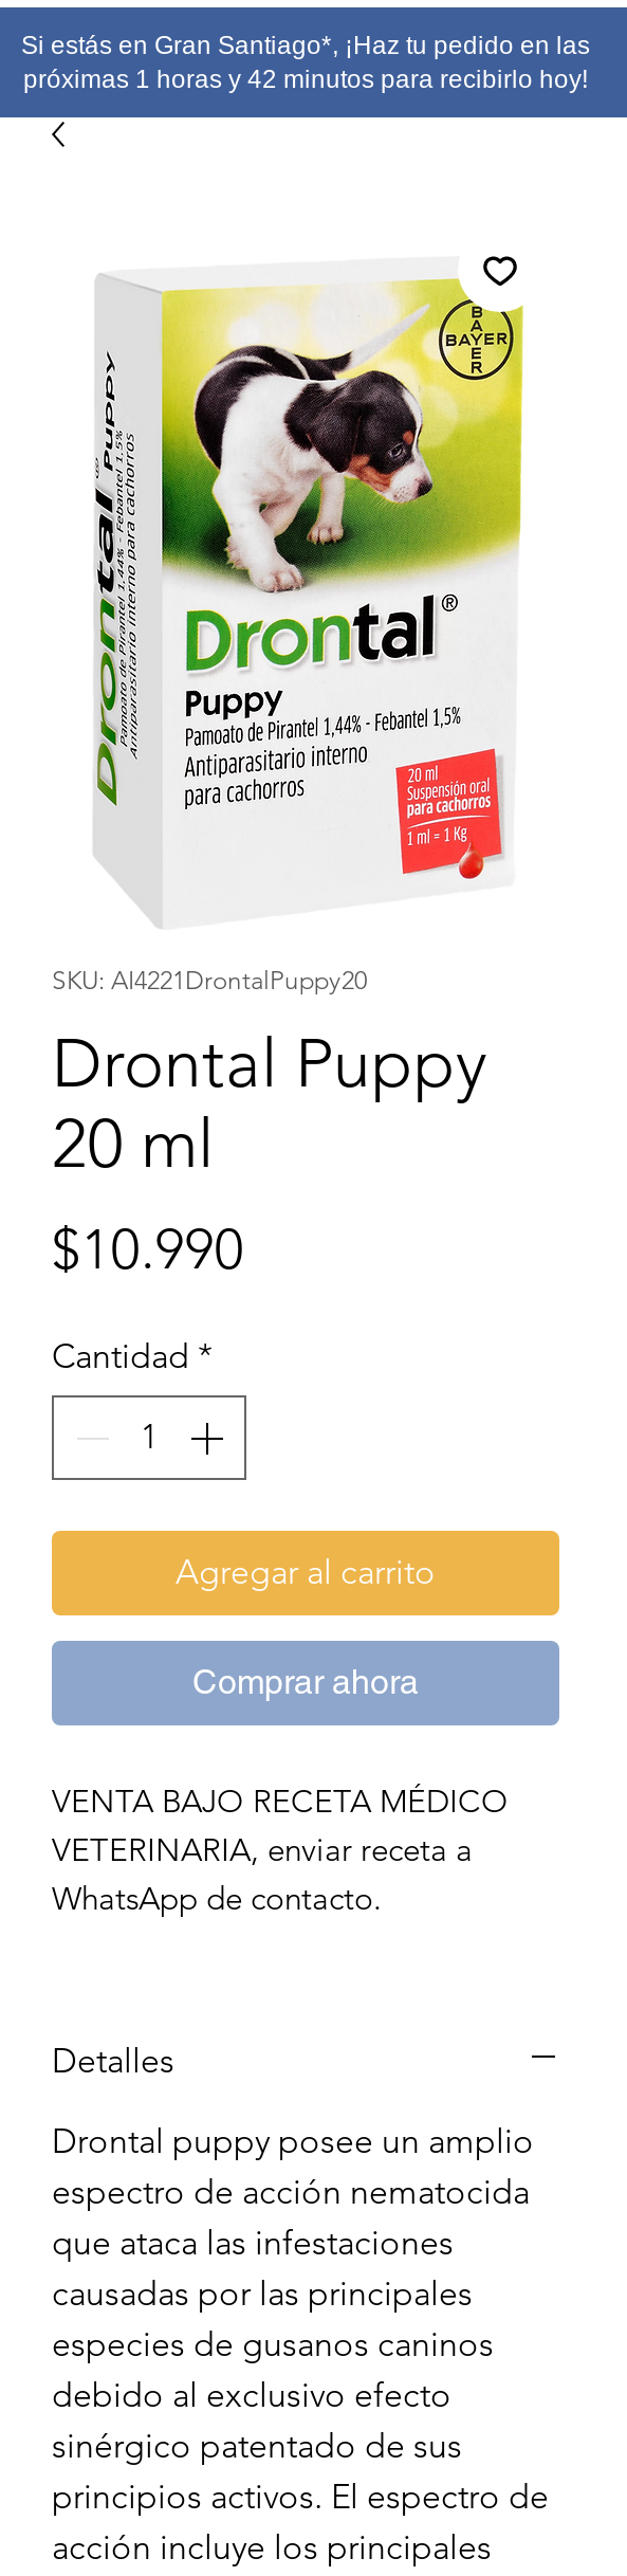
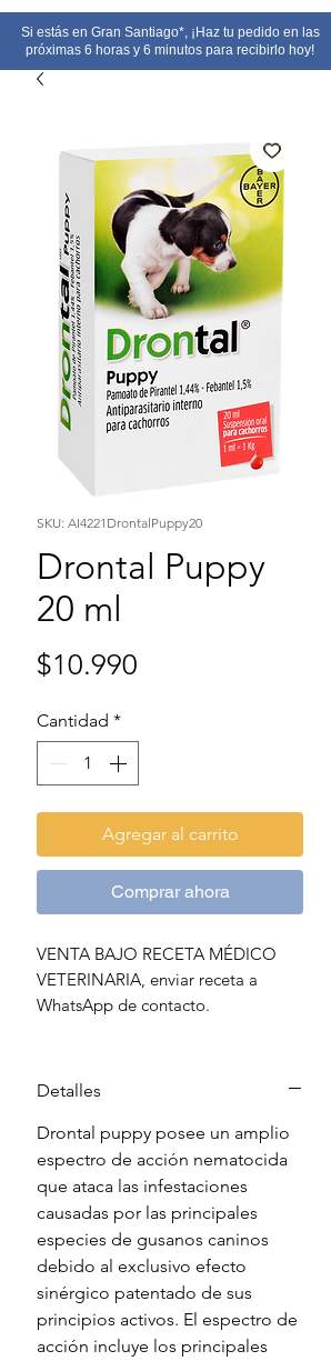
[23,65,588,94] próximas 1 horas y 42 minutos para recibirlo hoy! -> [26,42,314,58] próximas 6 horas y 6 minutos para recibirlo hoy!

